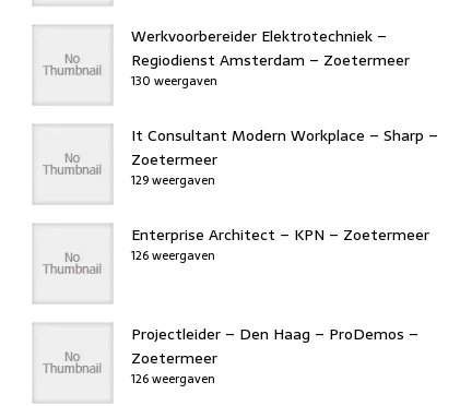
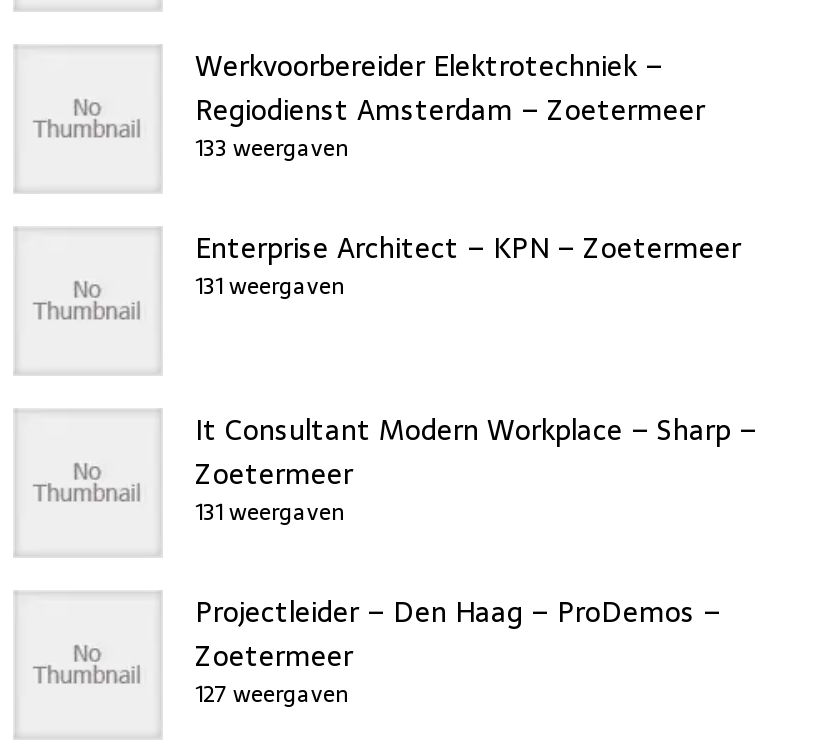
[131,71,217,91] 130 weergaven -> [195,130,349,304] 133 weergaven | 131 weergaven
moved [131,123,438,171] -> [195,408,757,496]: It Consultant Modern Workplace – Sharp – | Zoetermeer
[131,170,215,265] 129 weergaven | 126 weergaven -> [195,494,345,530] 131 weergaven
moved [131,223,429,247] -> [195,226,741,270]: Enterprise Architect – KPN – Zoetermeer
[131,369,215,389] 126 weergaven -> [195,676,349,712] 127 weergaven

